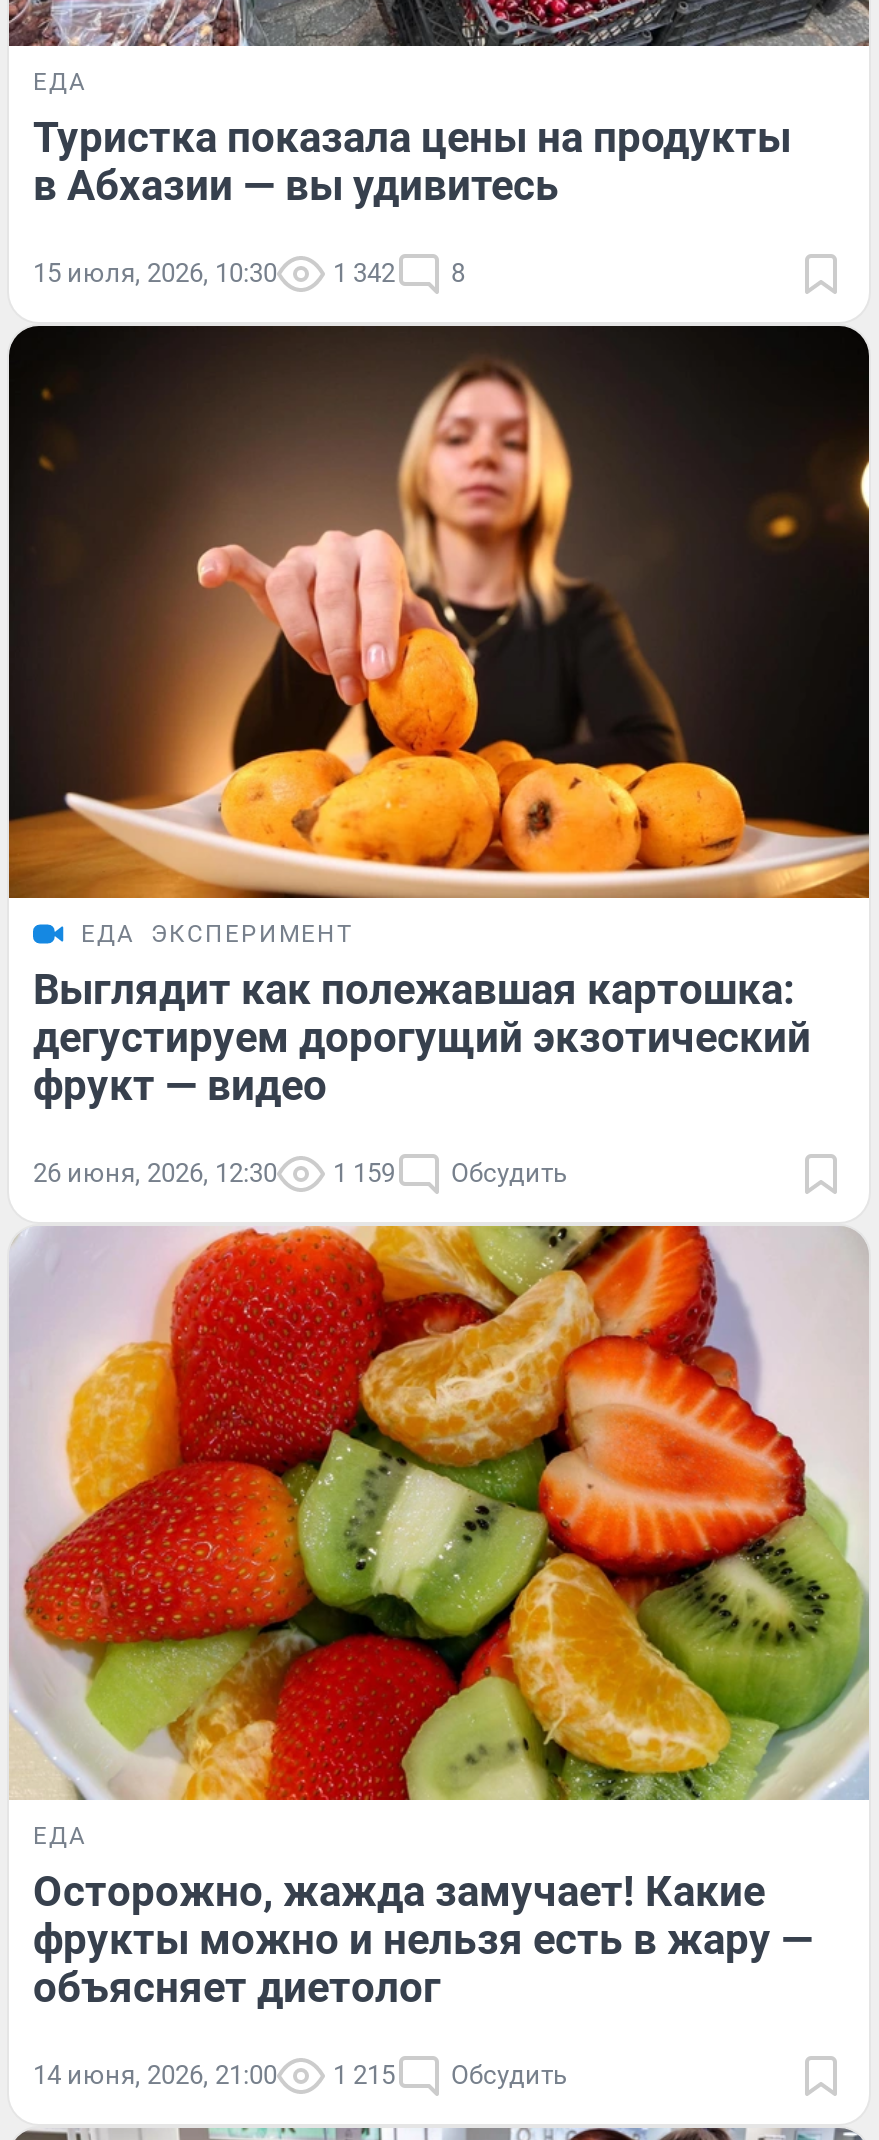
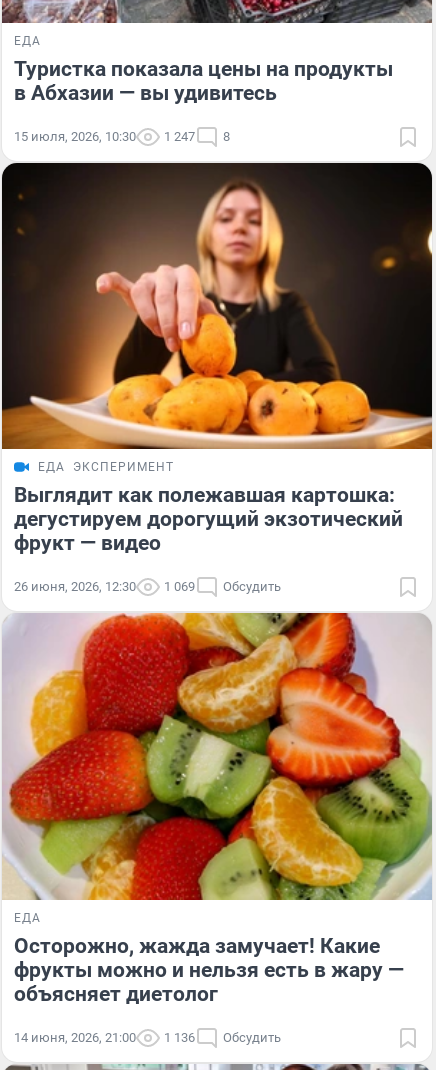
[33,257,465,287] 15 июля, 2026, 10:30 1 342 8 -> [14,129,230,144] 15 июля, 2026, 10:30 1 247 8
[33,1159,567,1189] 26 июня, 2026, 12:30 1 159 Обсудить -> [14,579,281,594] 26 июня, 2026, 12:30 1 069 Обсудить
[33,2060,567,2090] 14 июня, 2026, 21:00 1 215 Обсудить -> [14,1030,281,1045] 14 июня, 2026, 21:00 1 136 Обсудить

